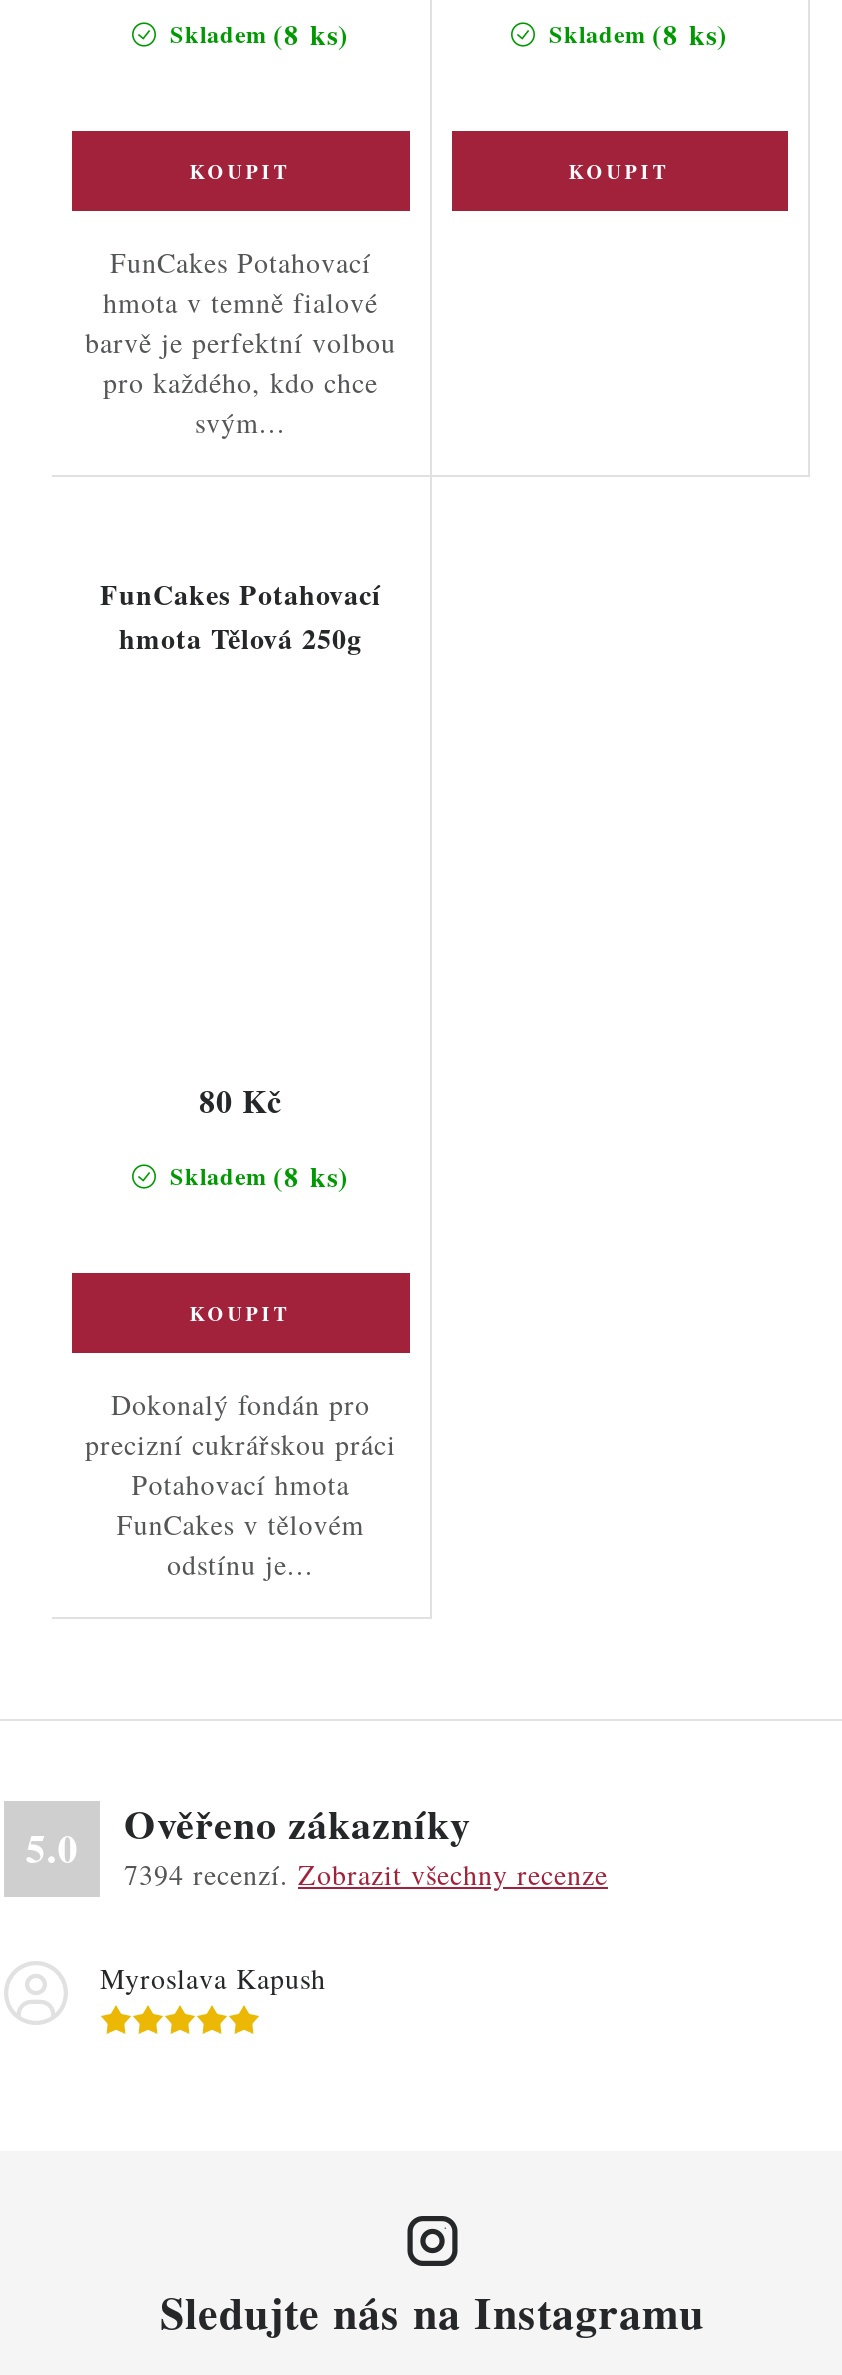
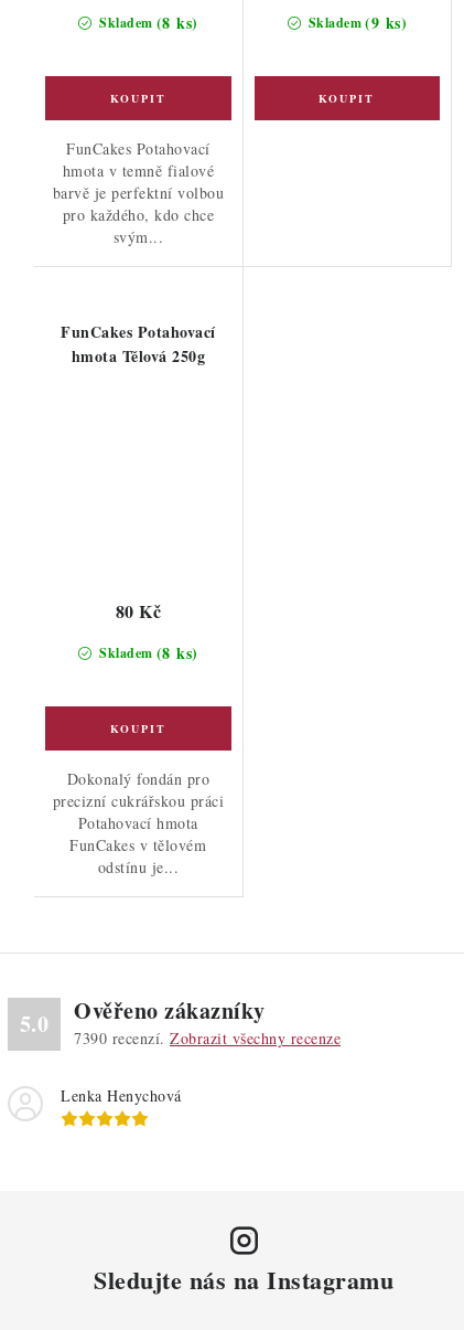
[542,12,728,54] Skladem (8 ks) -> [304,10,407,34] Skladem (9 ks)
[124,1855,608,1893] 7394 recenzí. Zobrazit všechny recenze -> [74,1028,341,1049] 7390 recenzí. Zobrazit všechny recenze
[100,1959,326,1997] Myroslava Kapush -> [61,1085,181,1106] Lenka Henychová

